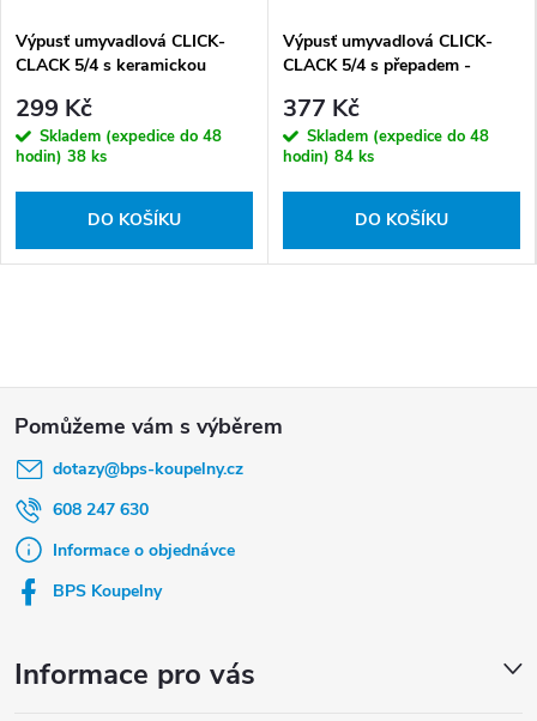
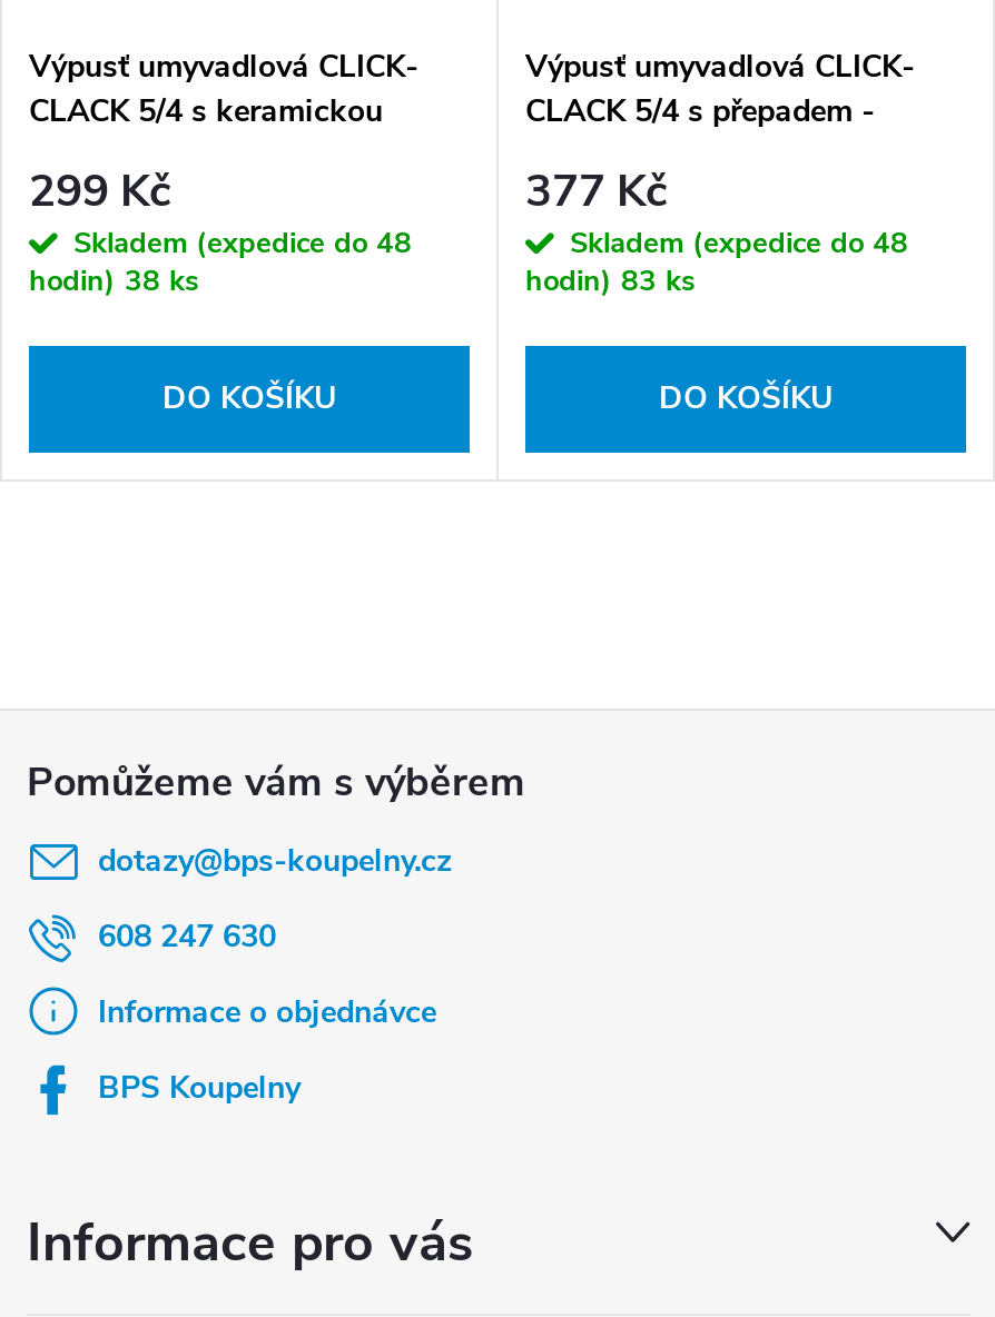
[283,146,374,167] hodin) 84 ks -> [525,260,694,300] hodin) 83 ks

